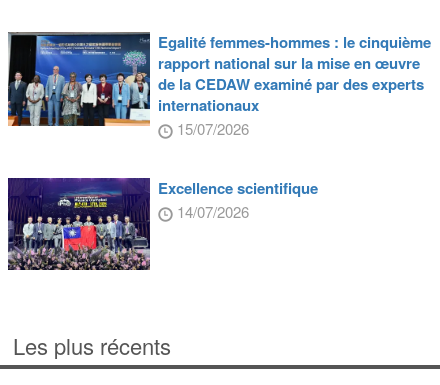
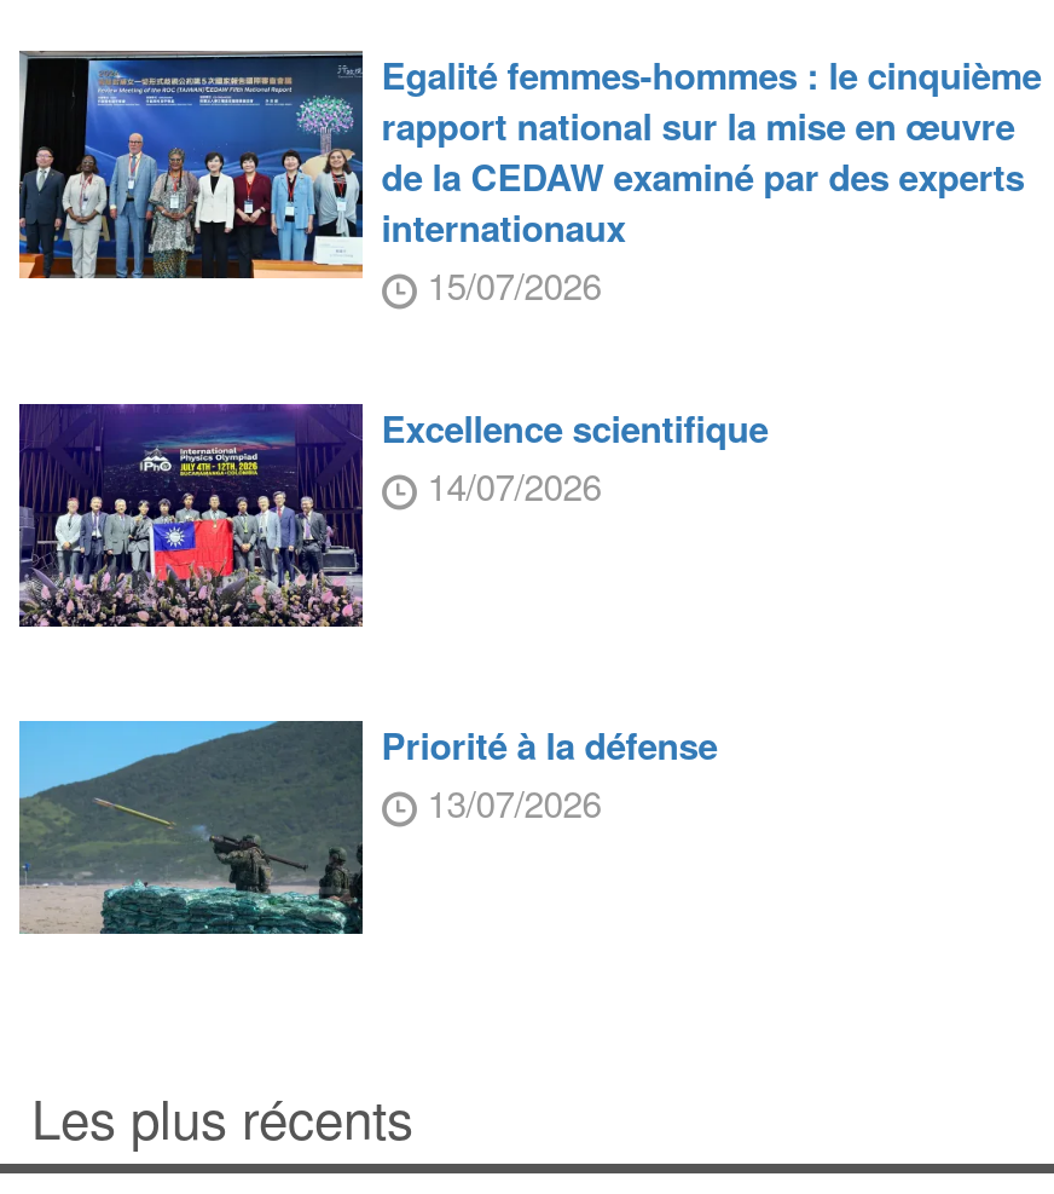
none -> [17,718,717,936] [image] | Priorité à la défense | 13/07/2026

